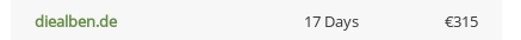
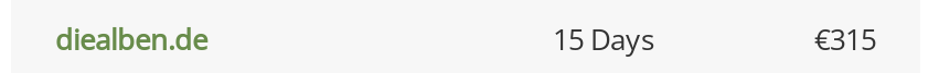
[303,11,358,32] 17 Days -> [553,20,654,59] 15 Days

